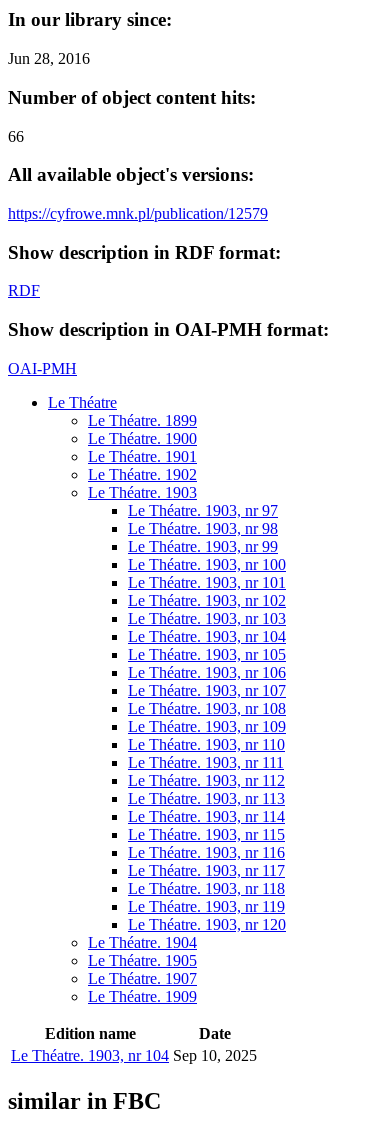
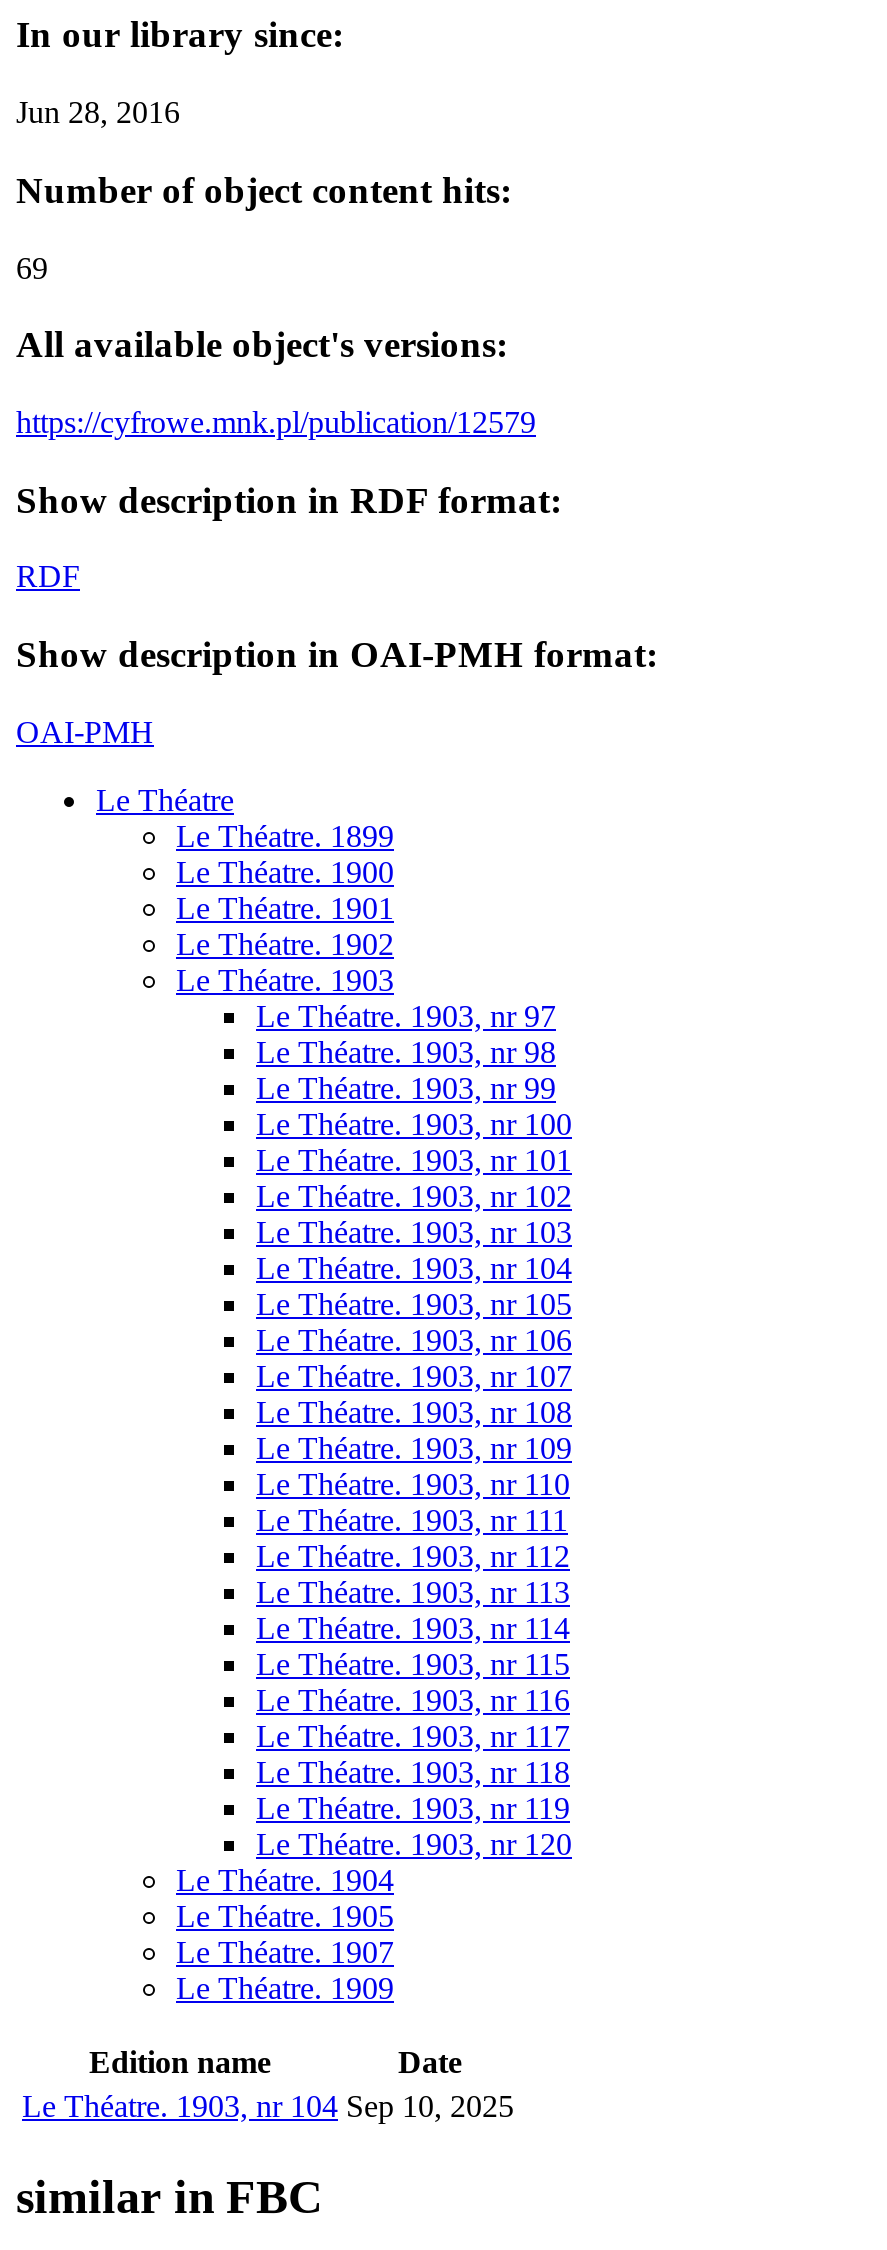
[8,127,24,144] 66 -> [16,250,48,284] 69

